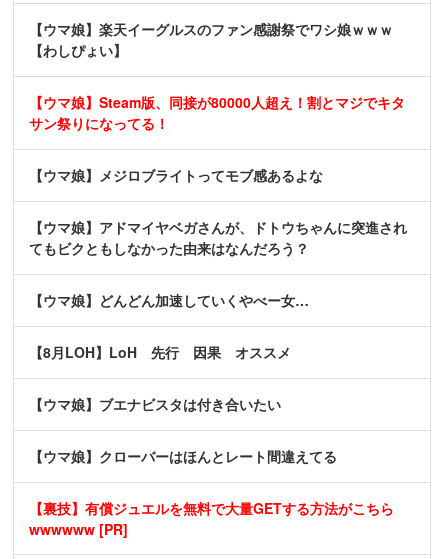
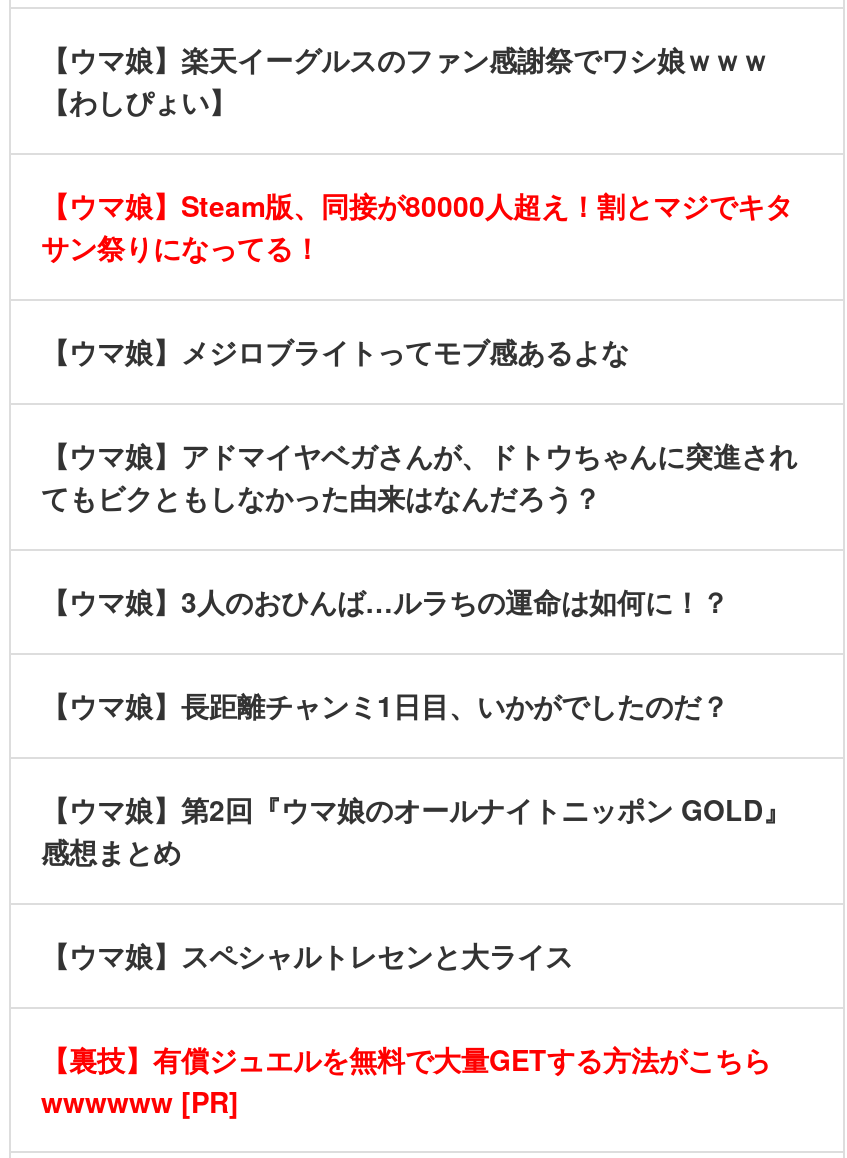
[29,290,309,310] 【ウマ娘】どんどん加速していくやべー女… -> [41,581,729,621] 【ウマ娘】3人のおひんば…ルラちの運命は如何に！？
[29,342,291,362] 【8月LOH】LoH 先行 因果 オススメ -> [41,685,729,725] 【ウマ娘】長距離チャンミ1日目、いかがでしたのだ？
[29,394,281,414] 【ウマ娘】ブエナビスタは付き合いたい -> [41,789,791,871] 【ウマ娘】第2回『ウマ娘のオールナイトニッポン GOLD』 | 感想まとめ
[29,446,337,466] 【ウマ娘】クローバーはほんとレート間違えてる -> [41,935,573,975] 【ウマ娘】スペシャルトレセンと大ライス

